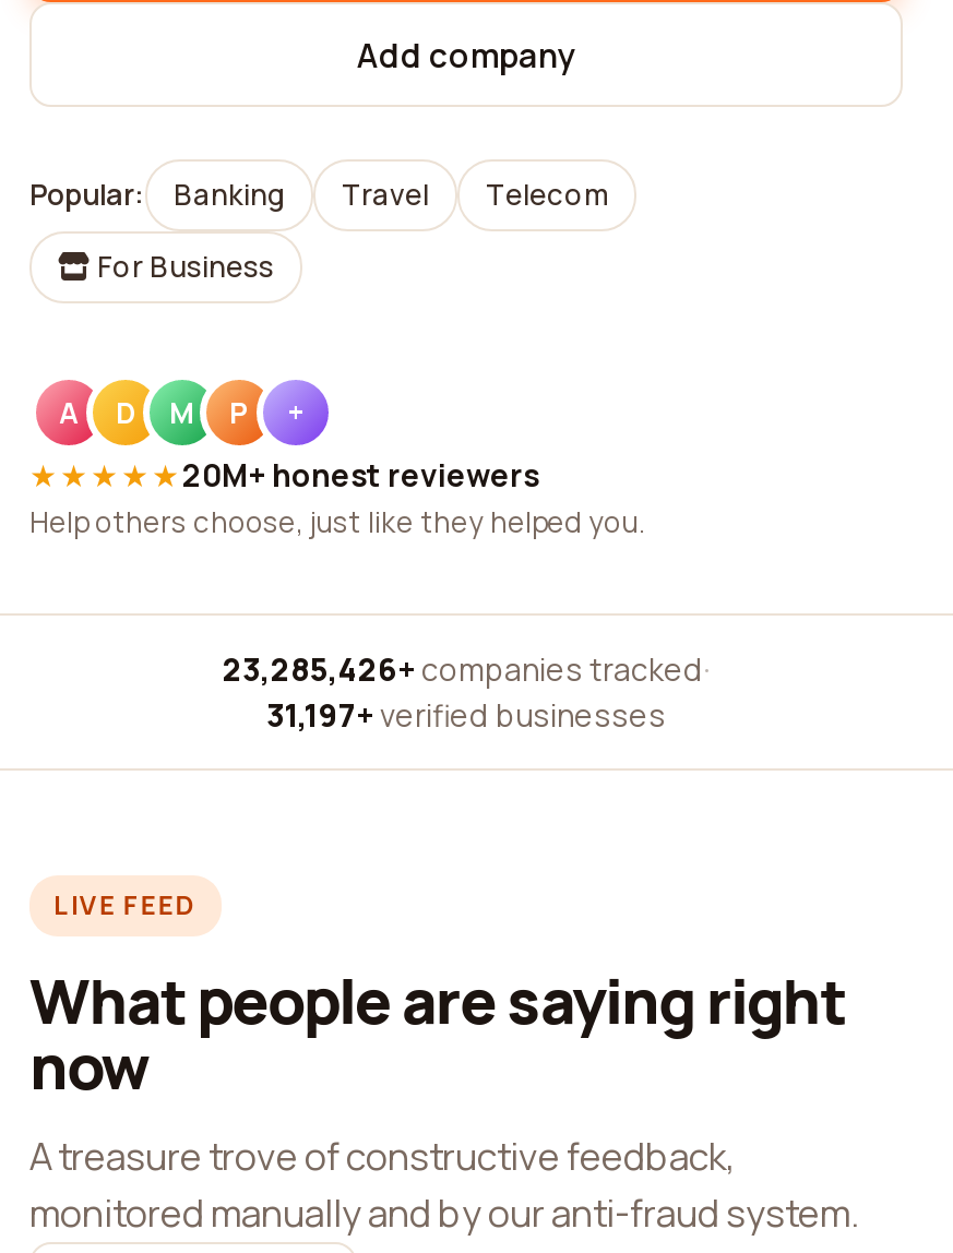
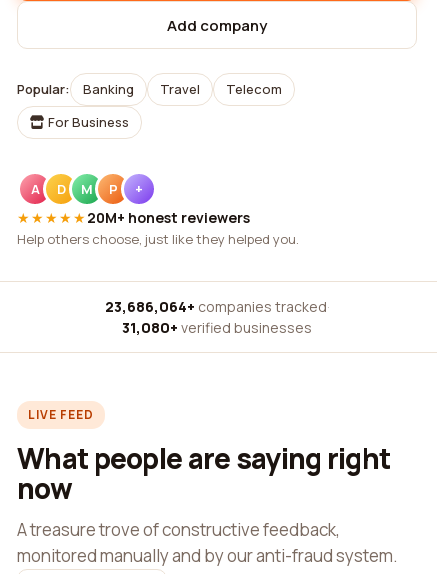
[223,648,710,690] 23,285,426+ companies tracked · -> [104,297,329,316] 23,686,064+ companies tracked ·
[266,694,666,736] 31,197+ verified businesses -> [122,318,312,337] 31,080+ verified businesses

